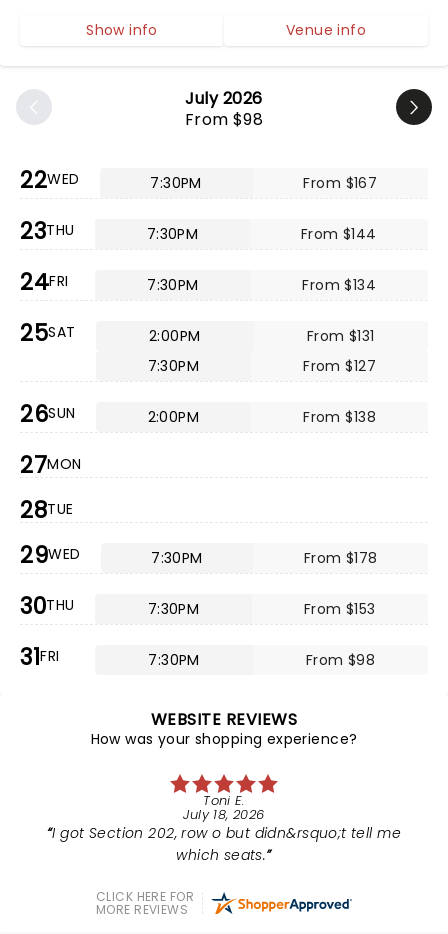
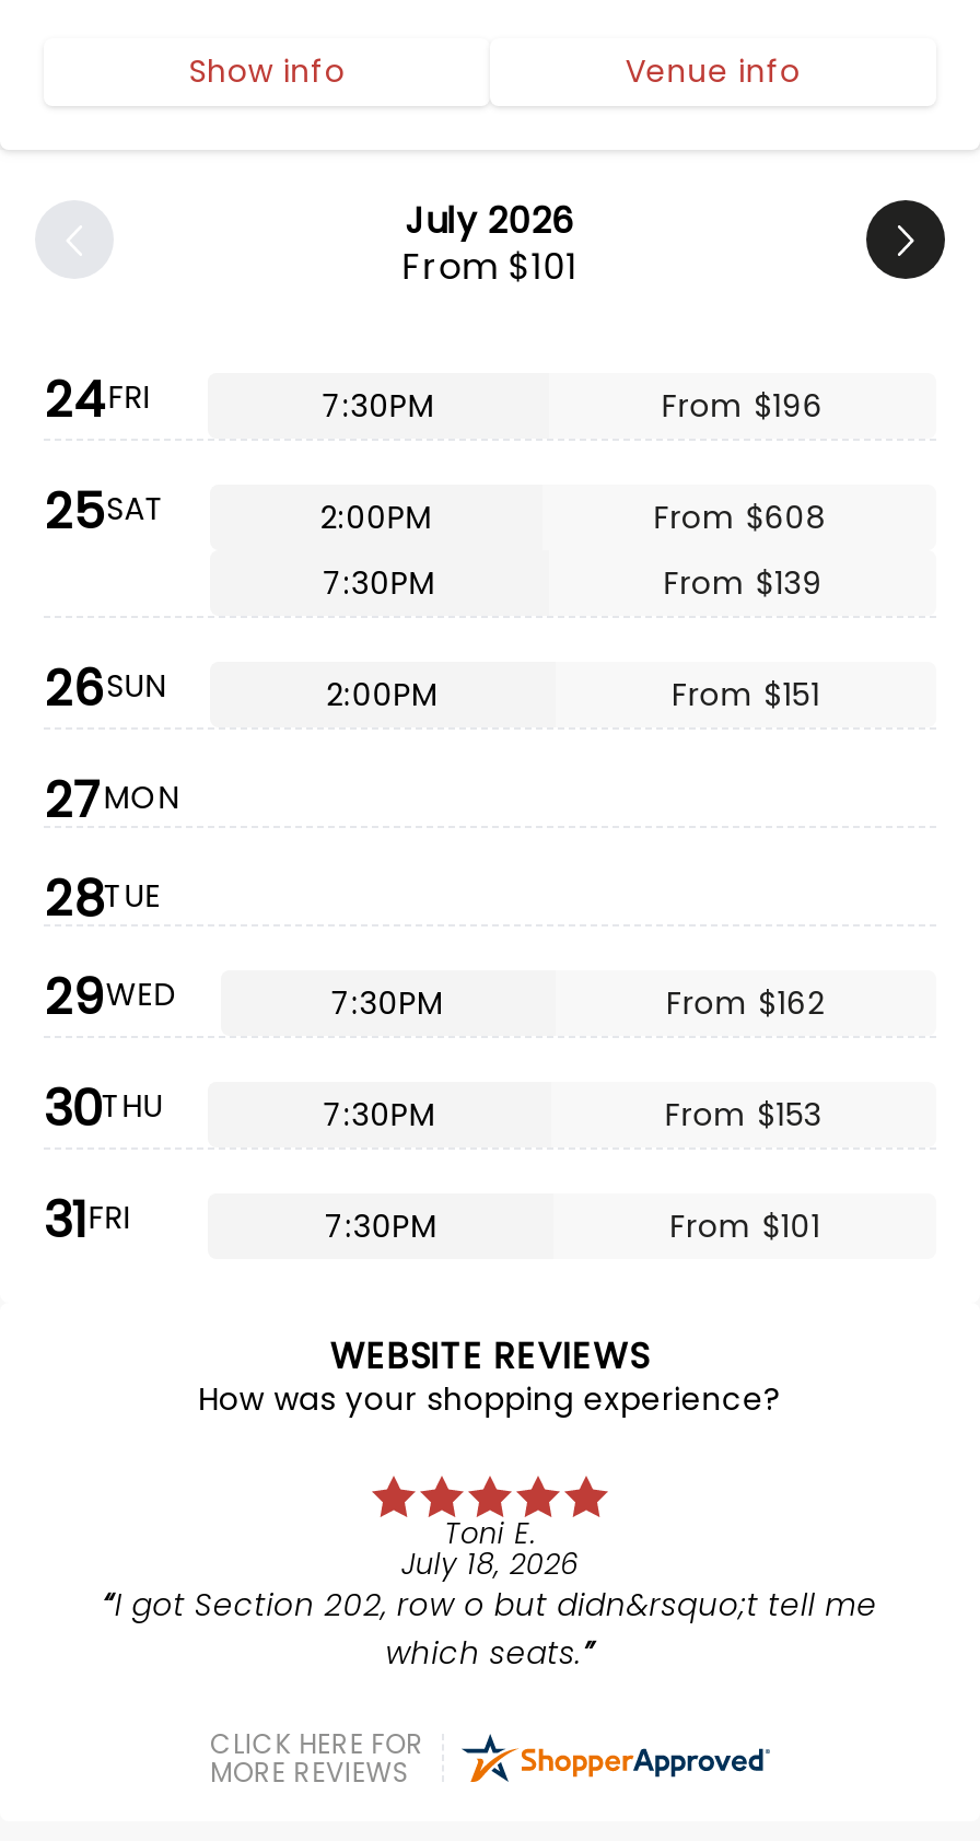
[20,108,377,247] From $98 | 22WED | 7:30PM | From $167 | 23THU | 7:30PM | From $144 -> [402,242,578,292] From $101
[302,275,376,295] From $134 -> [661,384,823,428] From $196
[307,326,375,346] From $131 -> [653,496,826,539] From $608
[303,356,376,376] From $127 -> [663,561,822,605] From $139
[303,407,376,427] From $138 -> [672,673,820,716] From $151
[304,548,377,568] From $178 -> [666,981,825,1025] From $162
[306,650,375,670] From $98 -> [670,1204,820,1248] From $101

